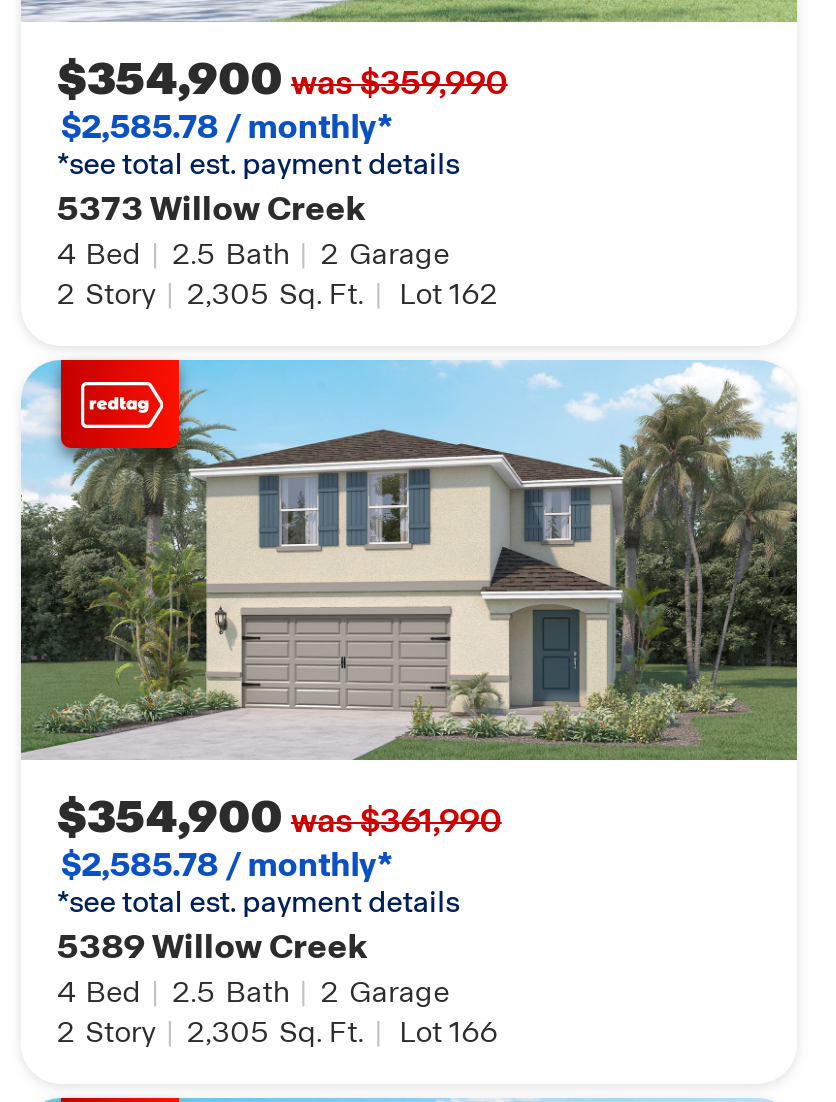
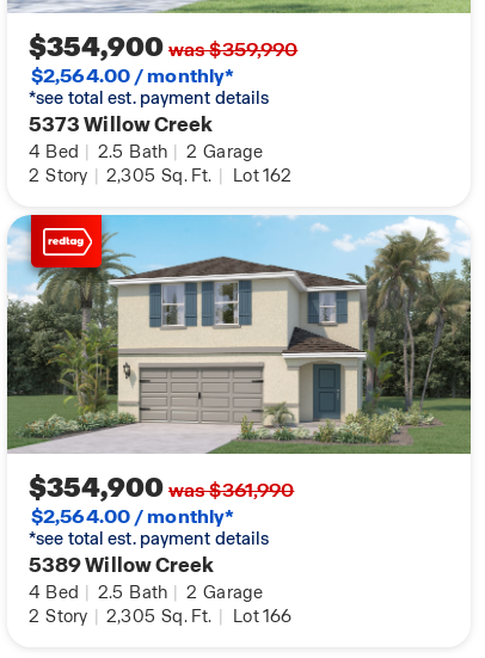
[61,106,393,148] $2,585.78 / monthly* -> [31,64,234,89] $2,564.00 / monthly*
[61,844,393,886] $2,585.78 / monthly* -> [31,504,234,529] $2,564.00 / monthly*

